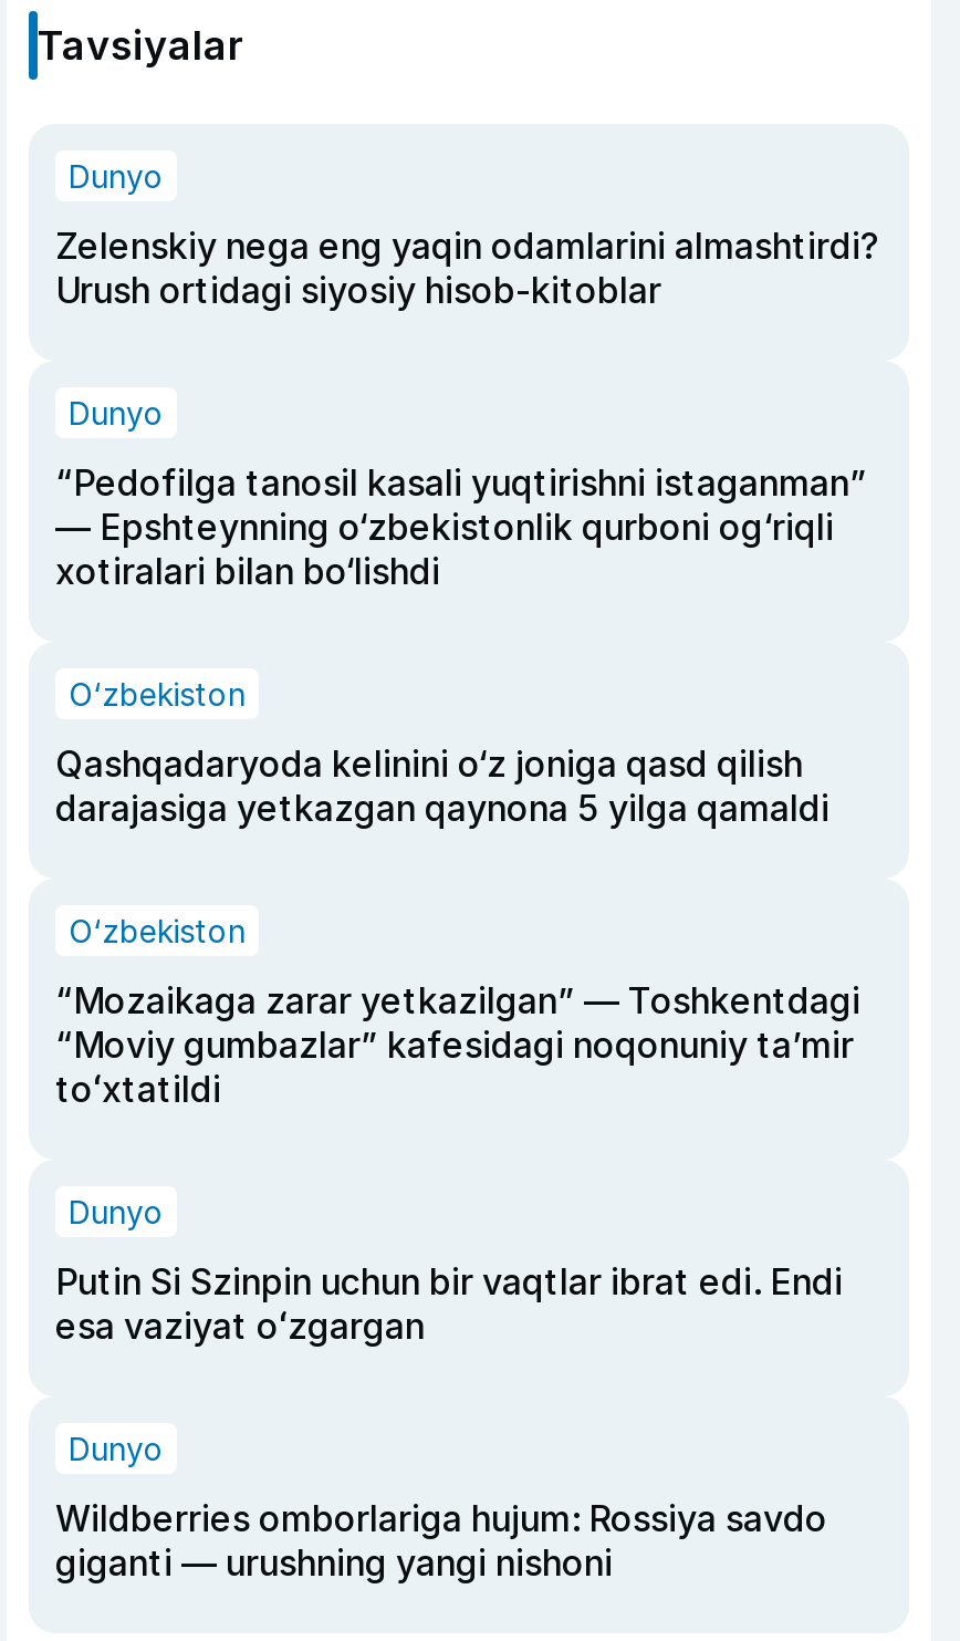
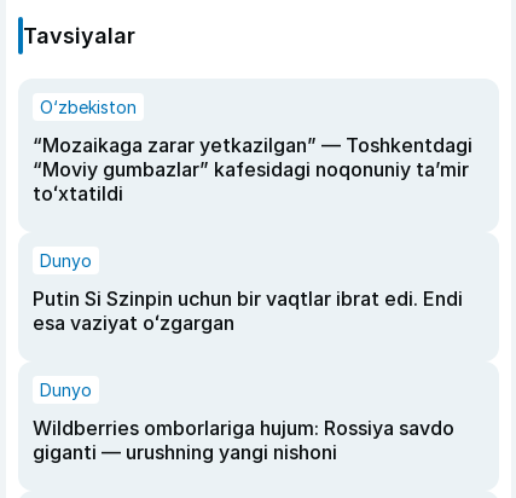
[55,156,880,829] Dunyo | Zelenskiy nega eng yaqin odamlarini almashtirdi? | Urush ortidagi siyosiy hisob-kitoblar | Dunyo | “Pedofilga tanosil kasali yuqtirishni istaganman” | — Epshteynning o‘zbekistonlik qurboni og‘riqli | xotiralari bilan bo‘lishdi | O‘zbekiston | Qashqadaryoda kelinini o‘z joniga qasd qilish | darajasiga yetkazgan qaynona 5 yilga qamaldi -> none

